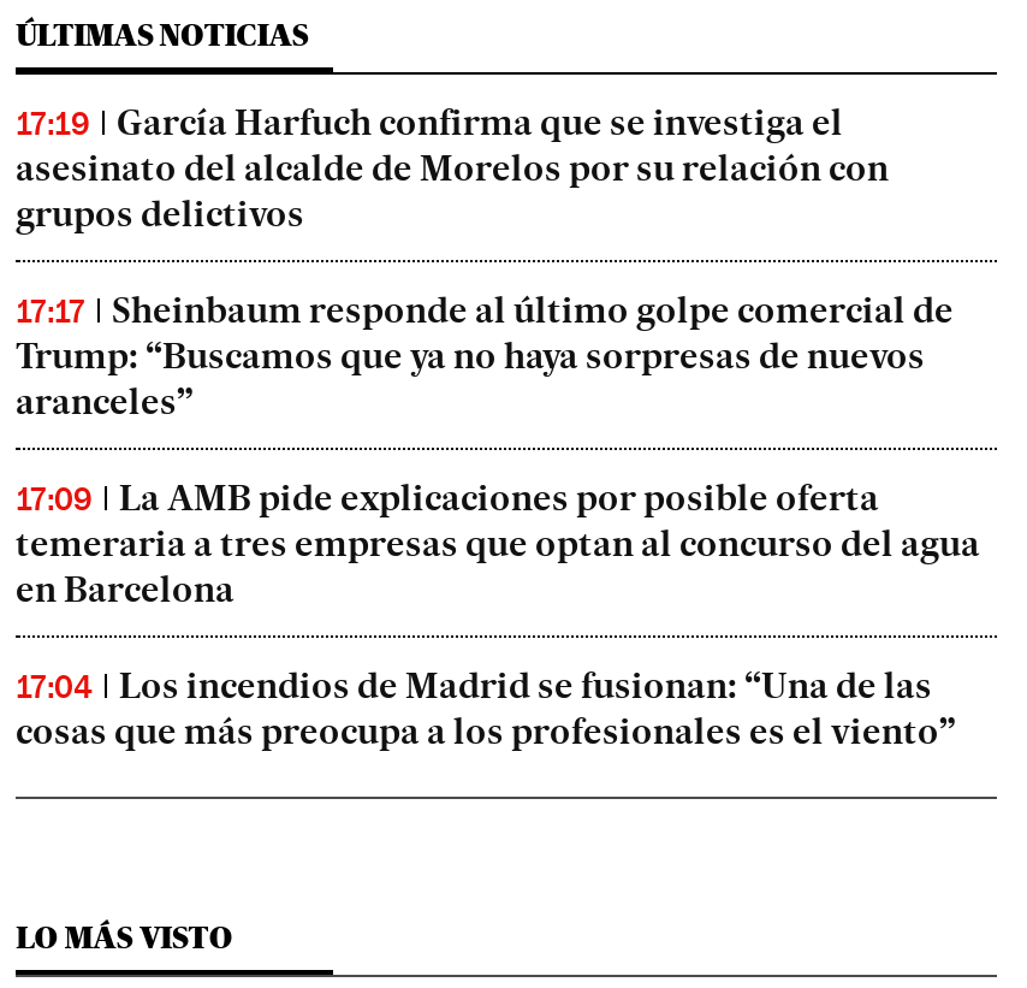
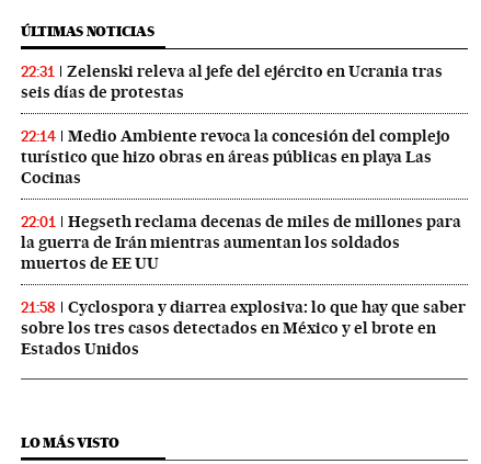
[16,101,889,236] 17:19 | García Harfuch confirma que se investiga el | asesinato del alcalde de Morelos por su relación con | grupos delictivos -> [21,62,443,102] 22:31 | Zelenski releva al jefe del ejército en Ucrania tras | seis días de protestas
[16,289,954,424] 17:17 | Sheinbaum responde al último golpe comercial de | Trump: “Buscamos que ya no haya sorpresas de nuevos | aranceles” -> [21,126,450,188] 22:14 | Medio Ambiente revoca la concesión del complejo | turístico que hizo obras en áreas públicas en playa Las | Cocinas
[16,477,980,612] 17:09 | La AMB pide explicaciones por posible oferta | temeraria a tres empresas que optan al concurso del agua | en Barcelona -> [21,212,461,273] 22:01 | Hegseth reclama decenas de miles de millones para | la guerra de Irán mientras aumentan los soldados | muertos de EE UU
[16,665,956,754] 17:04 | Los incendios de Madrid se fusionan: “Una de las | cosas que más preocupa a los profesionales es el viento” -> [21,297,466,359] 21:58 | Cyclospora y diarrea explosiva: lo que hay que saber | sobre los tres casos detectados en México y el brote en | Estados Unidos

